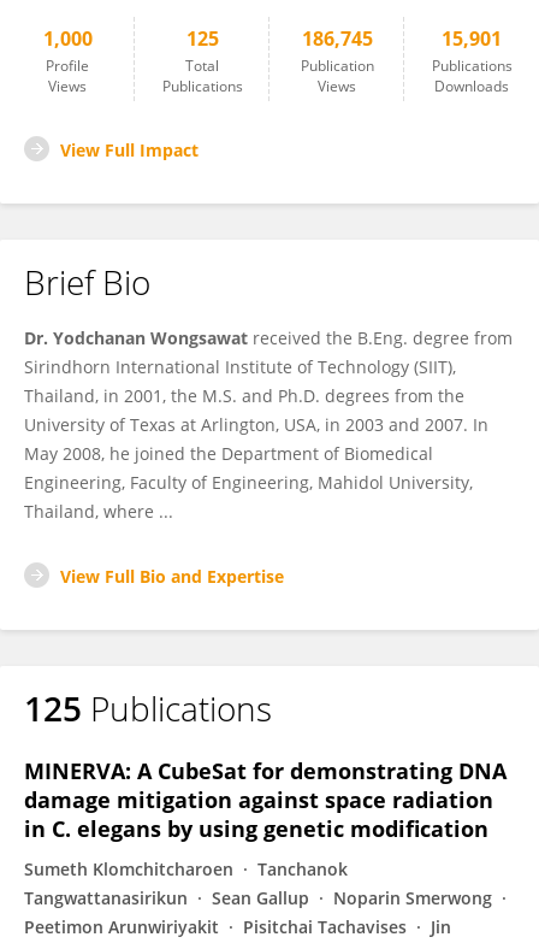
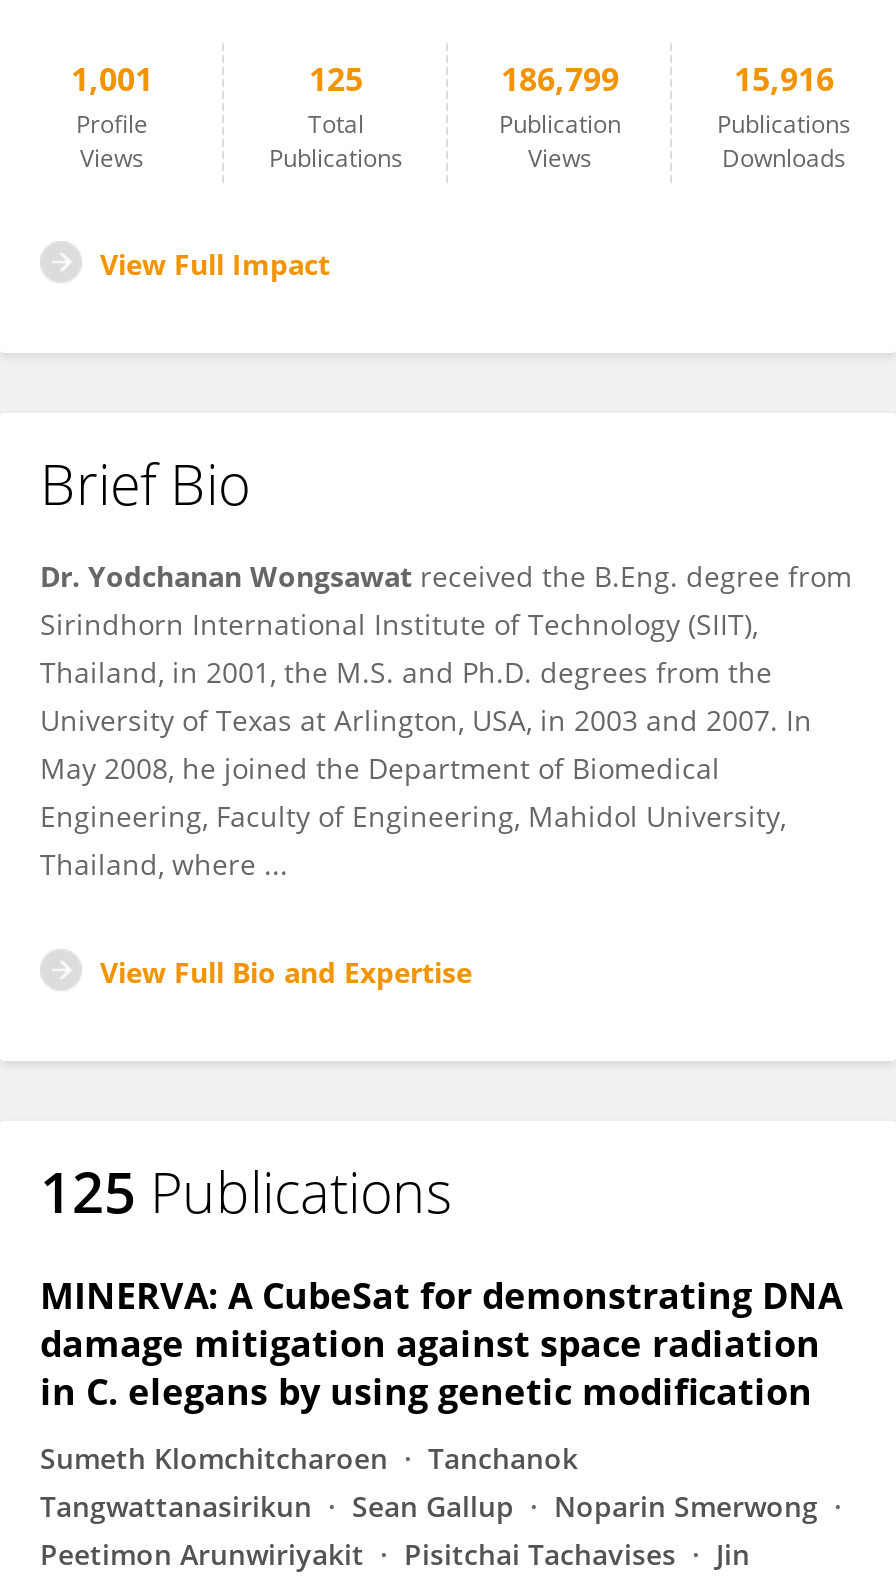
[43,25,92,52] 1,000 -> [71,57,153,101] 1,001
[301,25,372,52] 186,745 -> [501,57,619,101] 186,799
[442,25,502,52] 15,901 -> [734,57,834,101] 15,916

